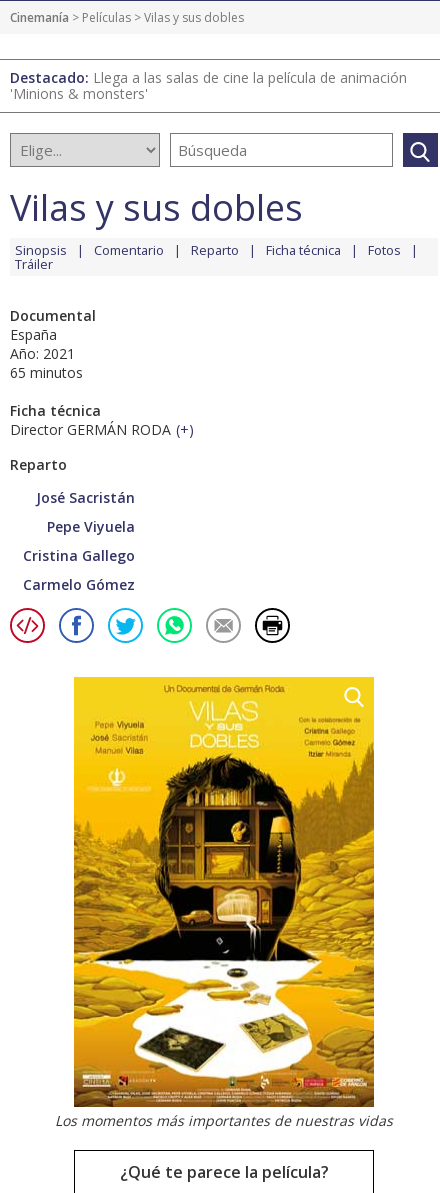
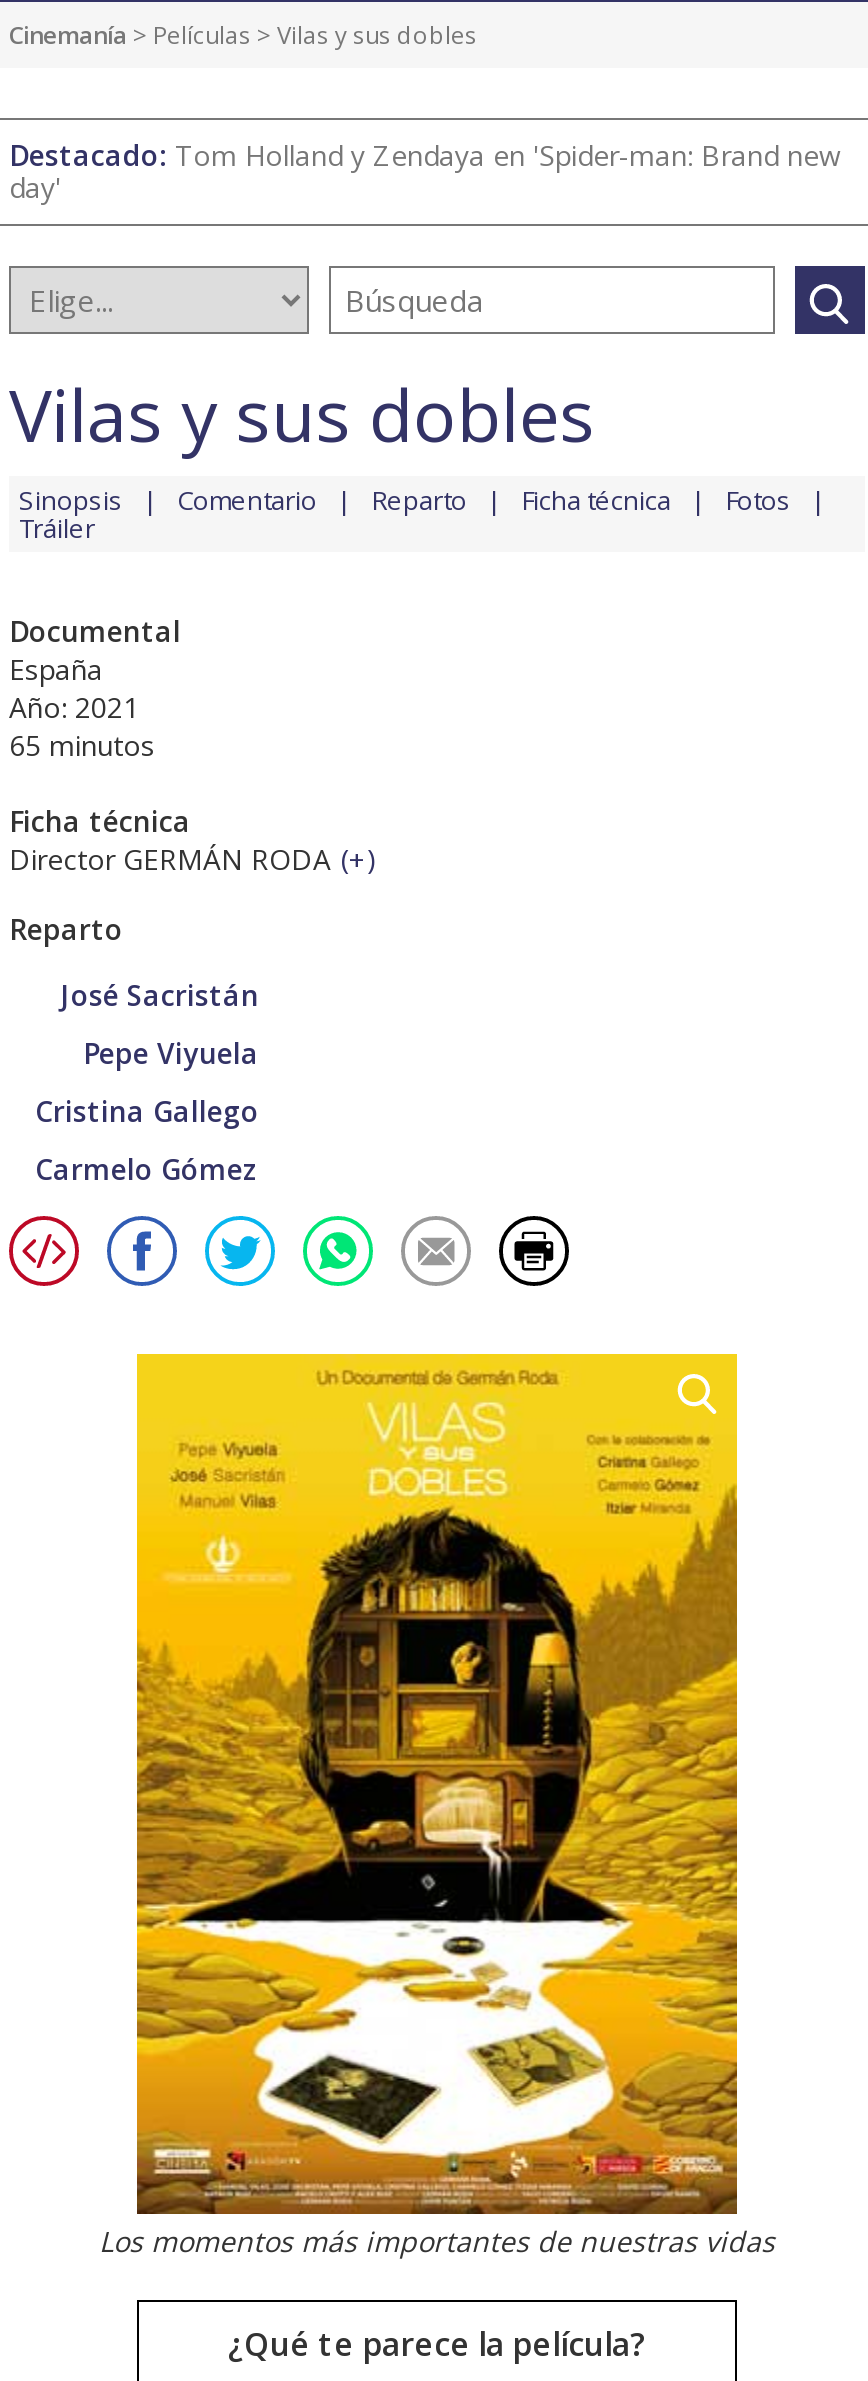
[10,68,407,103] Destacado: Llega a las salas de cine la película de animación | 'Minions & monsters' -> [9,136,841,206] Destacado: Tom Holland y Zendaya en 'Spider-man: Brand new | day'

